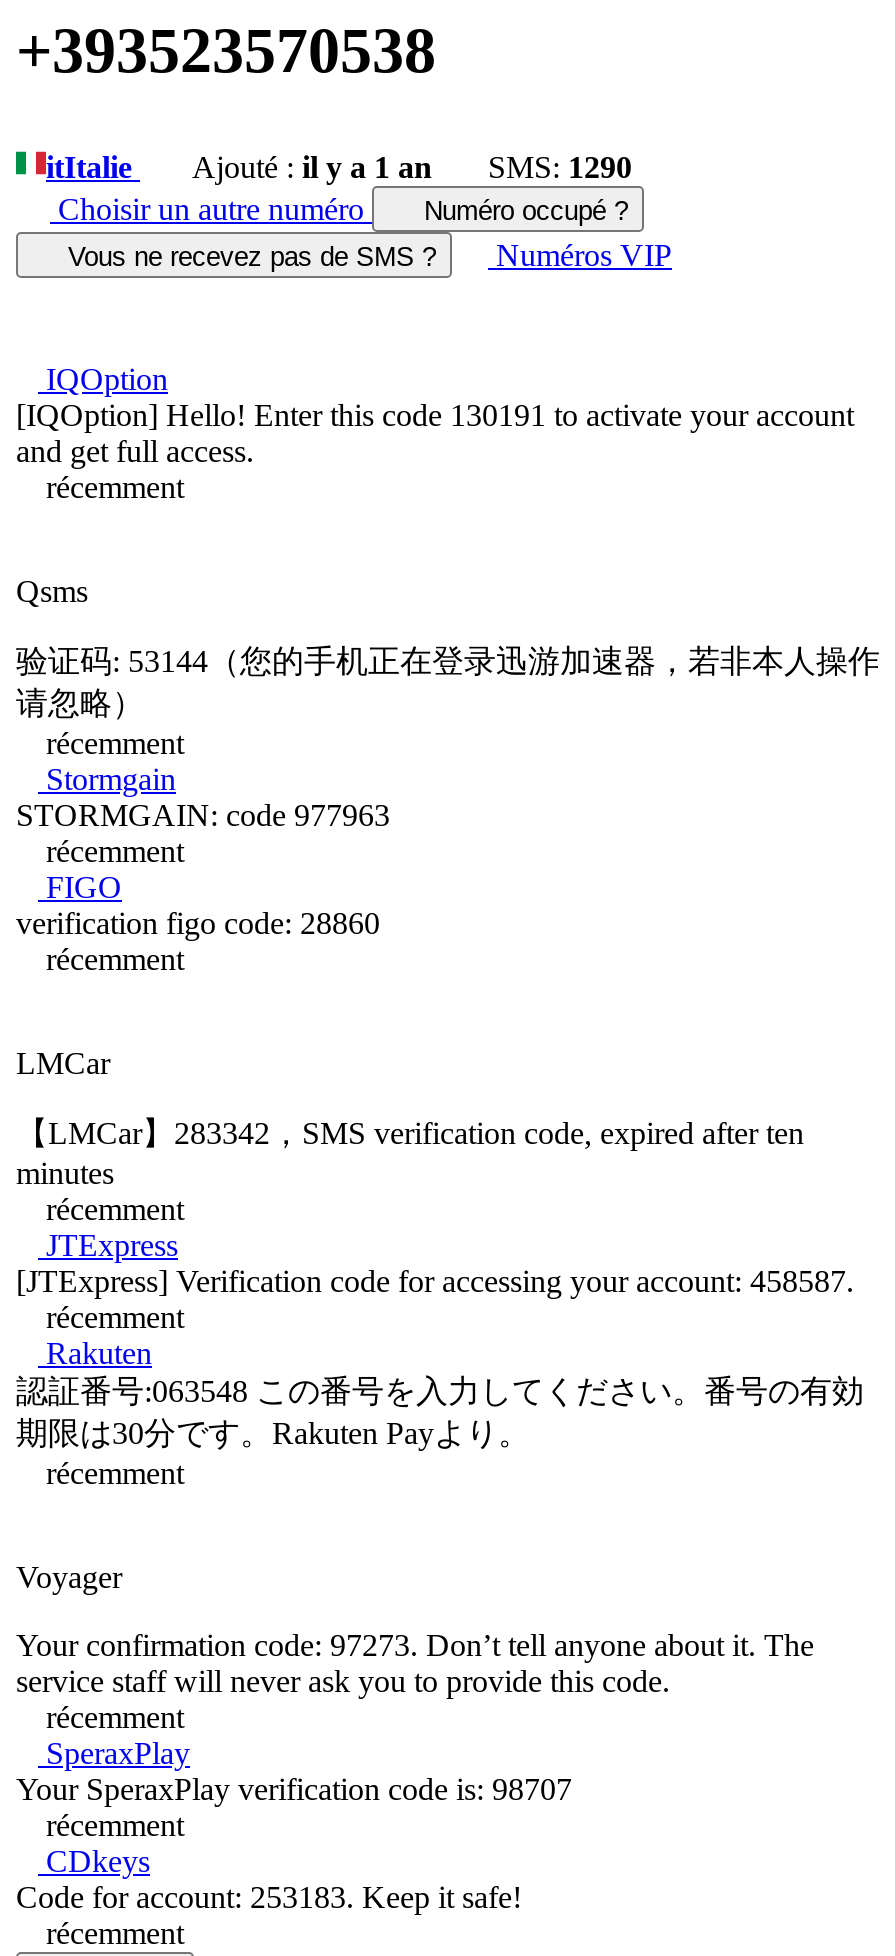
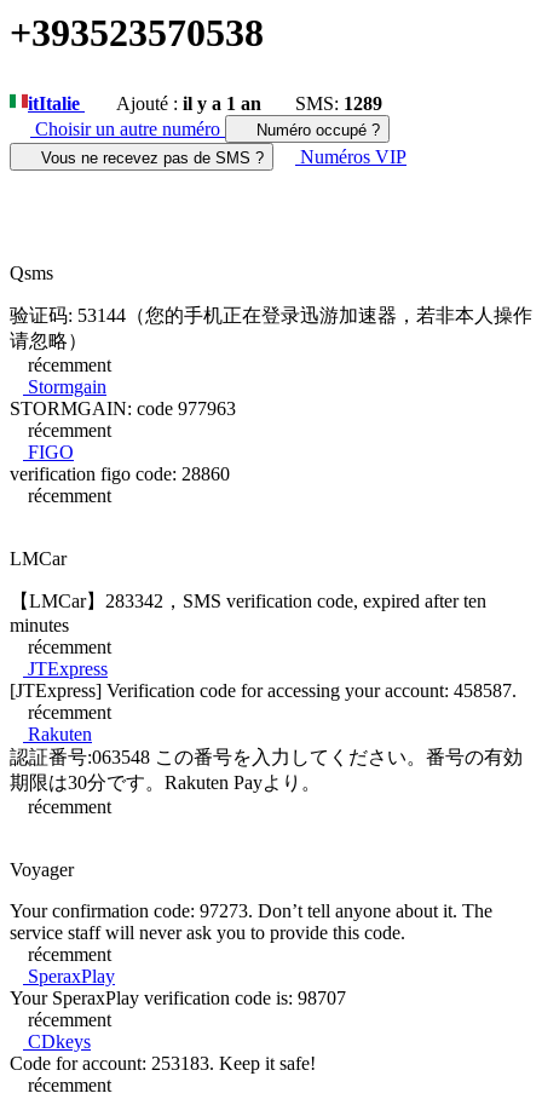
[46,150,632,184] itItalie Ajouté : il y a 1 an SMS: 1290 -> [28,93,382,114] itItalie Ajouté : il y a 1 an SMS: 1289
[16,362,854,504] IQOption | [IQOption] Hello! Enter this code 130191 to activate your account | and get full access. | récemment -> none

